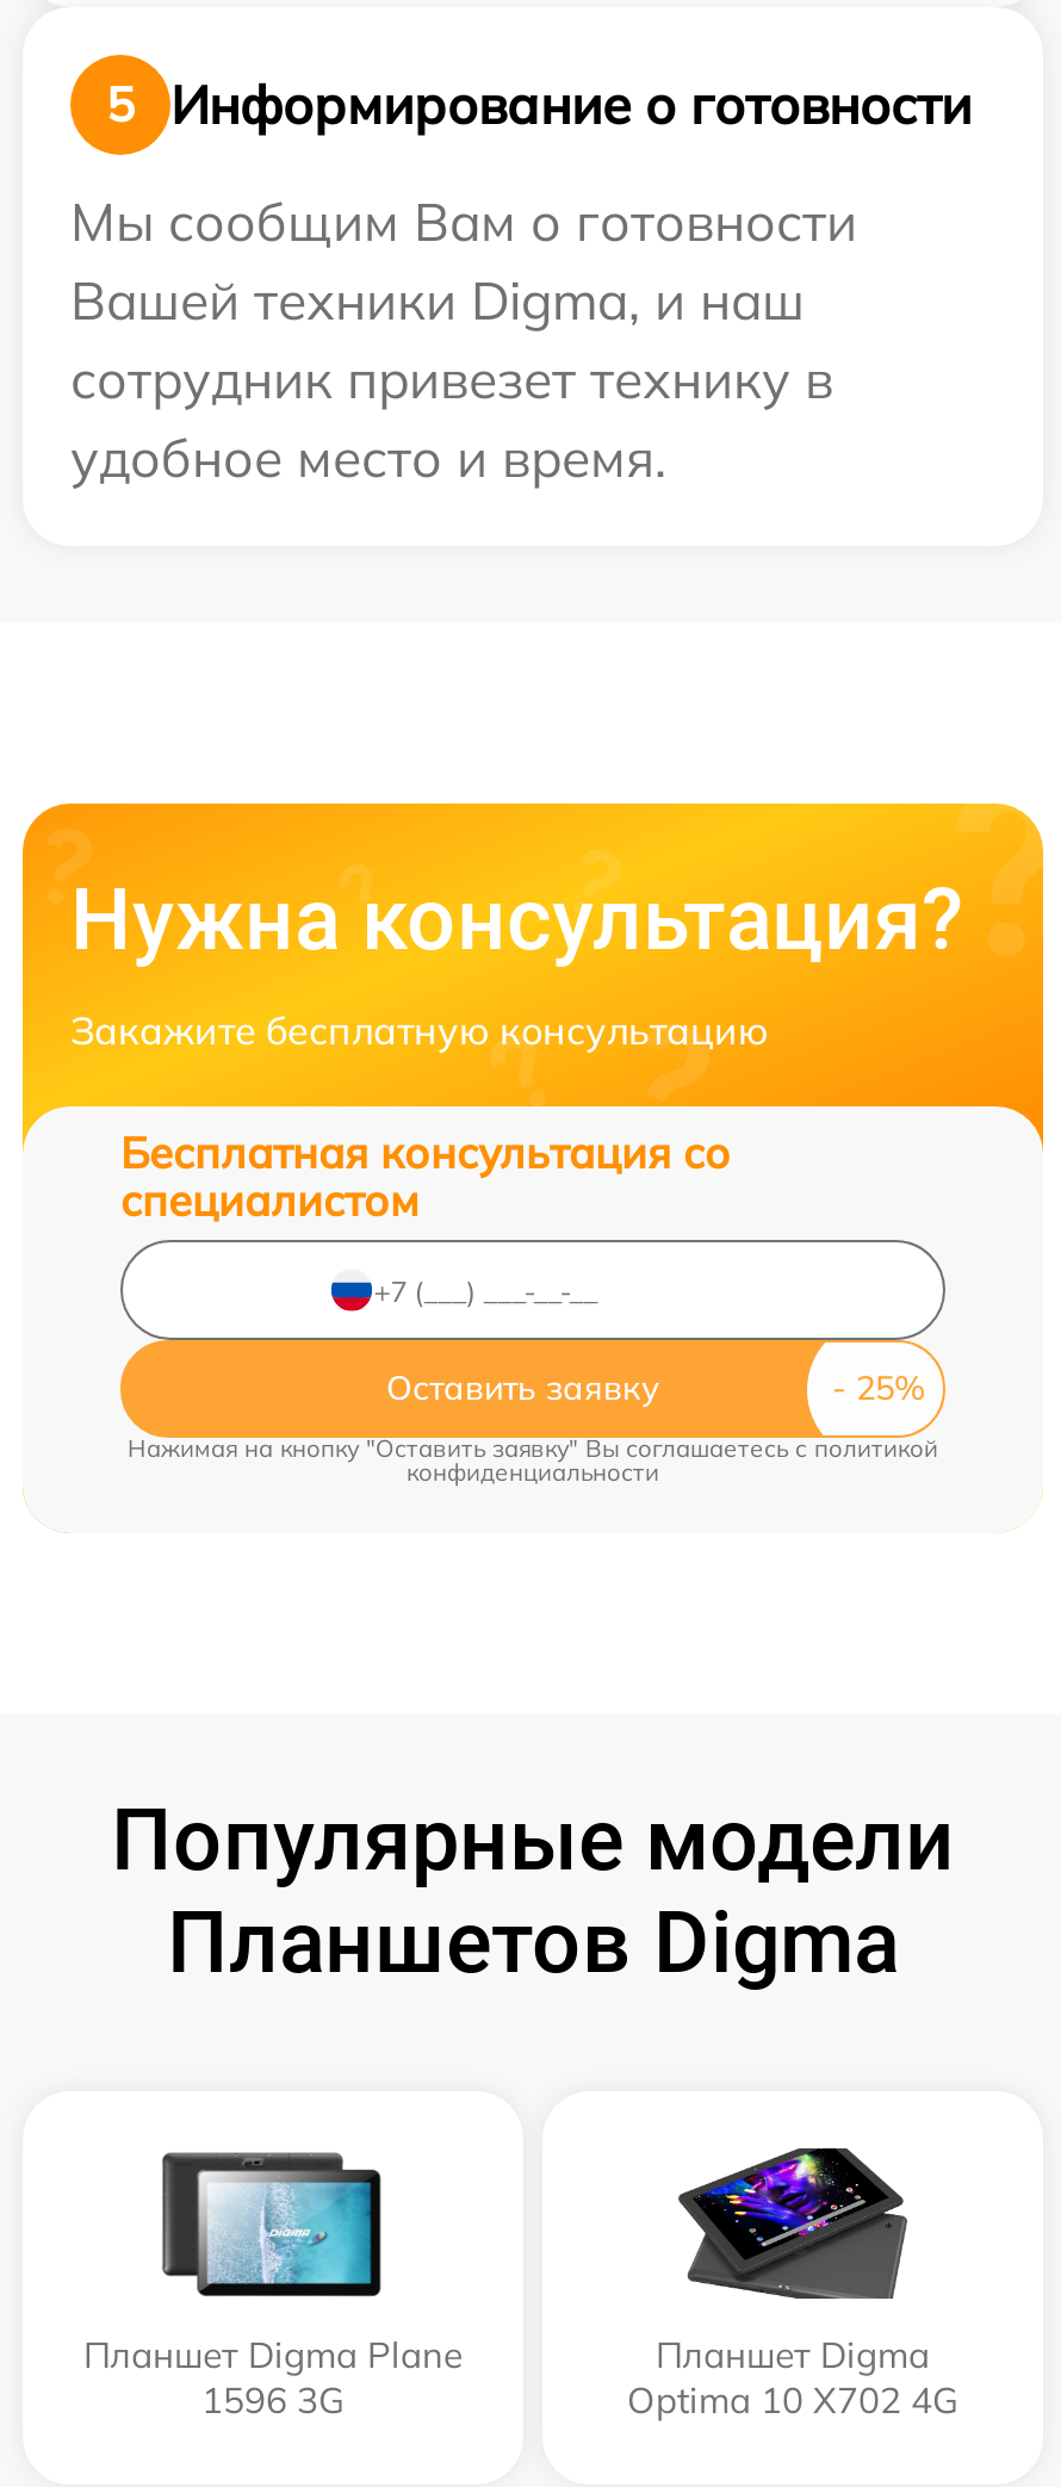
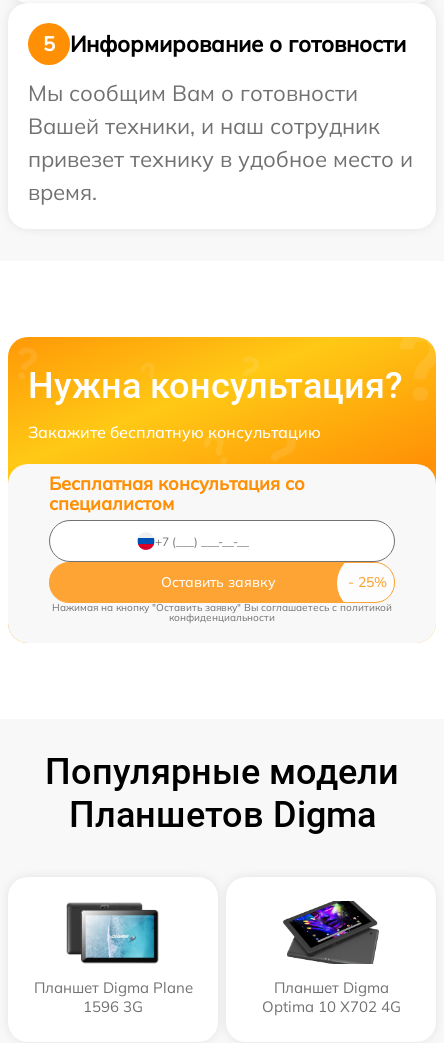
[70,268,833,492] Вашей техники Digma, и наш | сотрудник привезет технику в | удобное место и время. -> [28,112,413,206] Вашей техники, и наш сотрудник | привезет технику в удобное место и | время.

